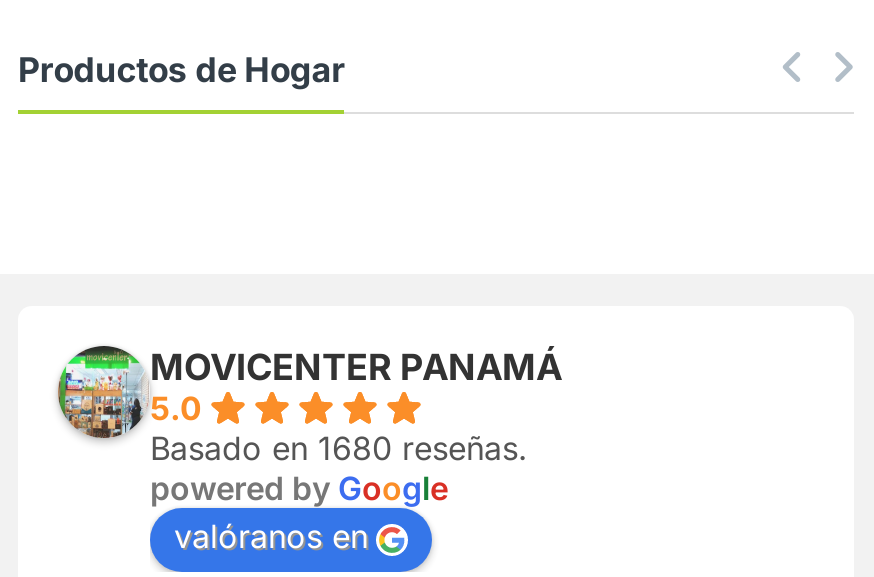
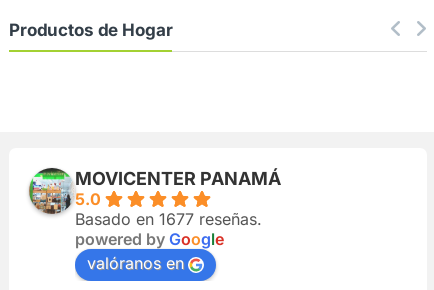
[150,428,528,468] Basado en 1680 reseñas. -> [75,209,262,229] Basado en 1677 reseñas.

